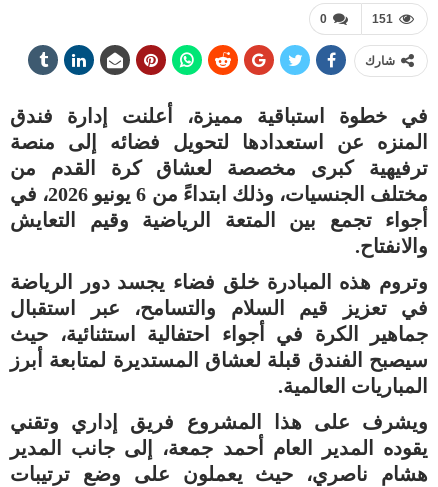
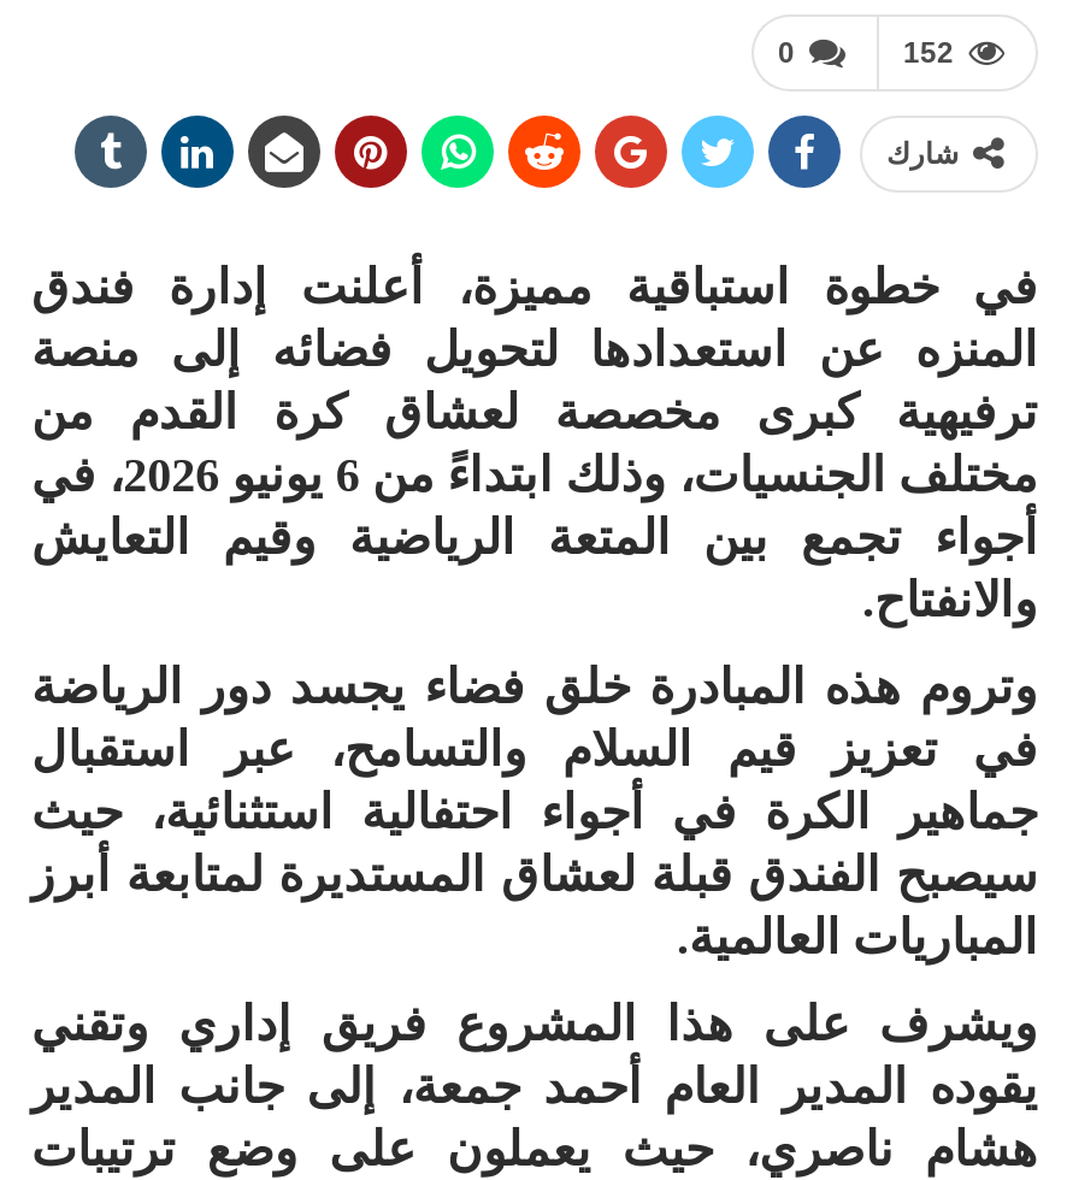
[372,12,393,26] 151 -> [903,36,954,70] 152

